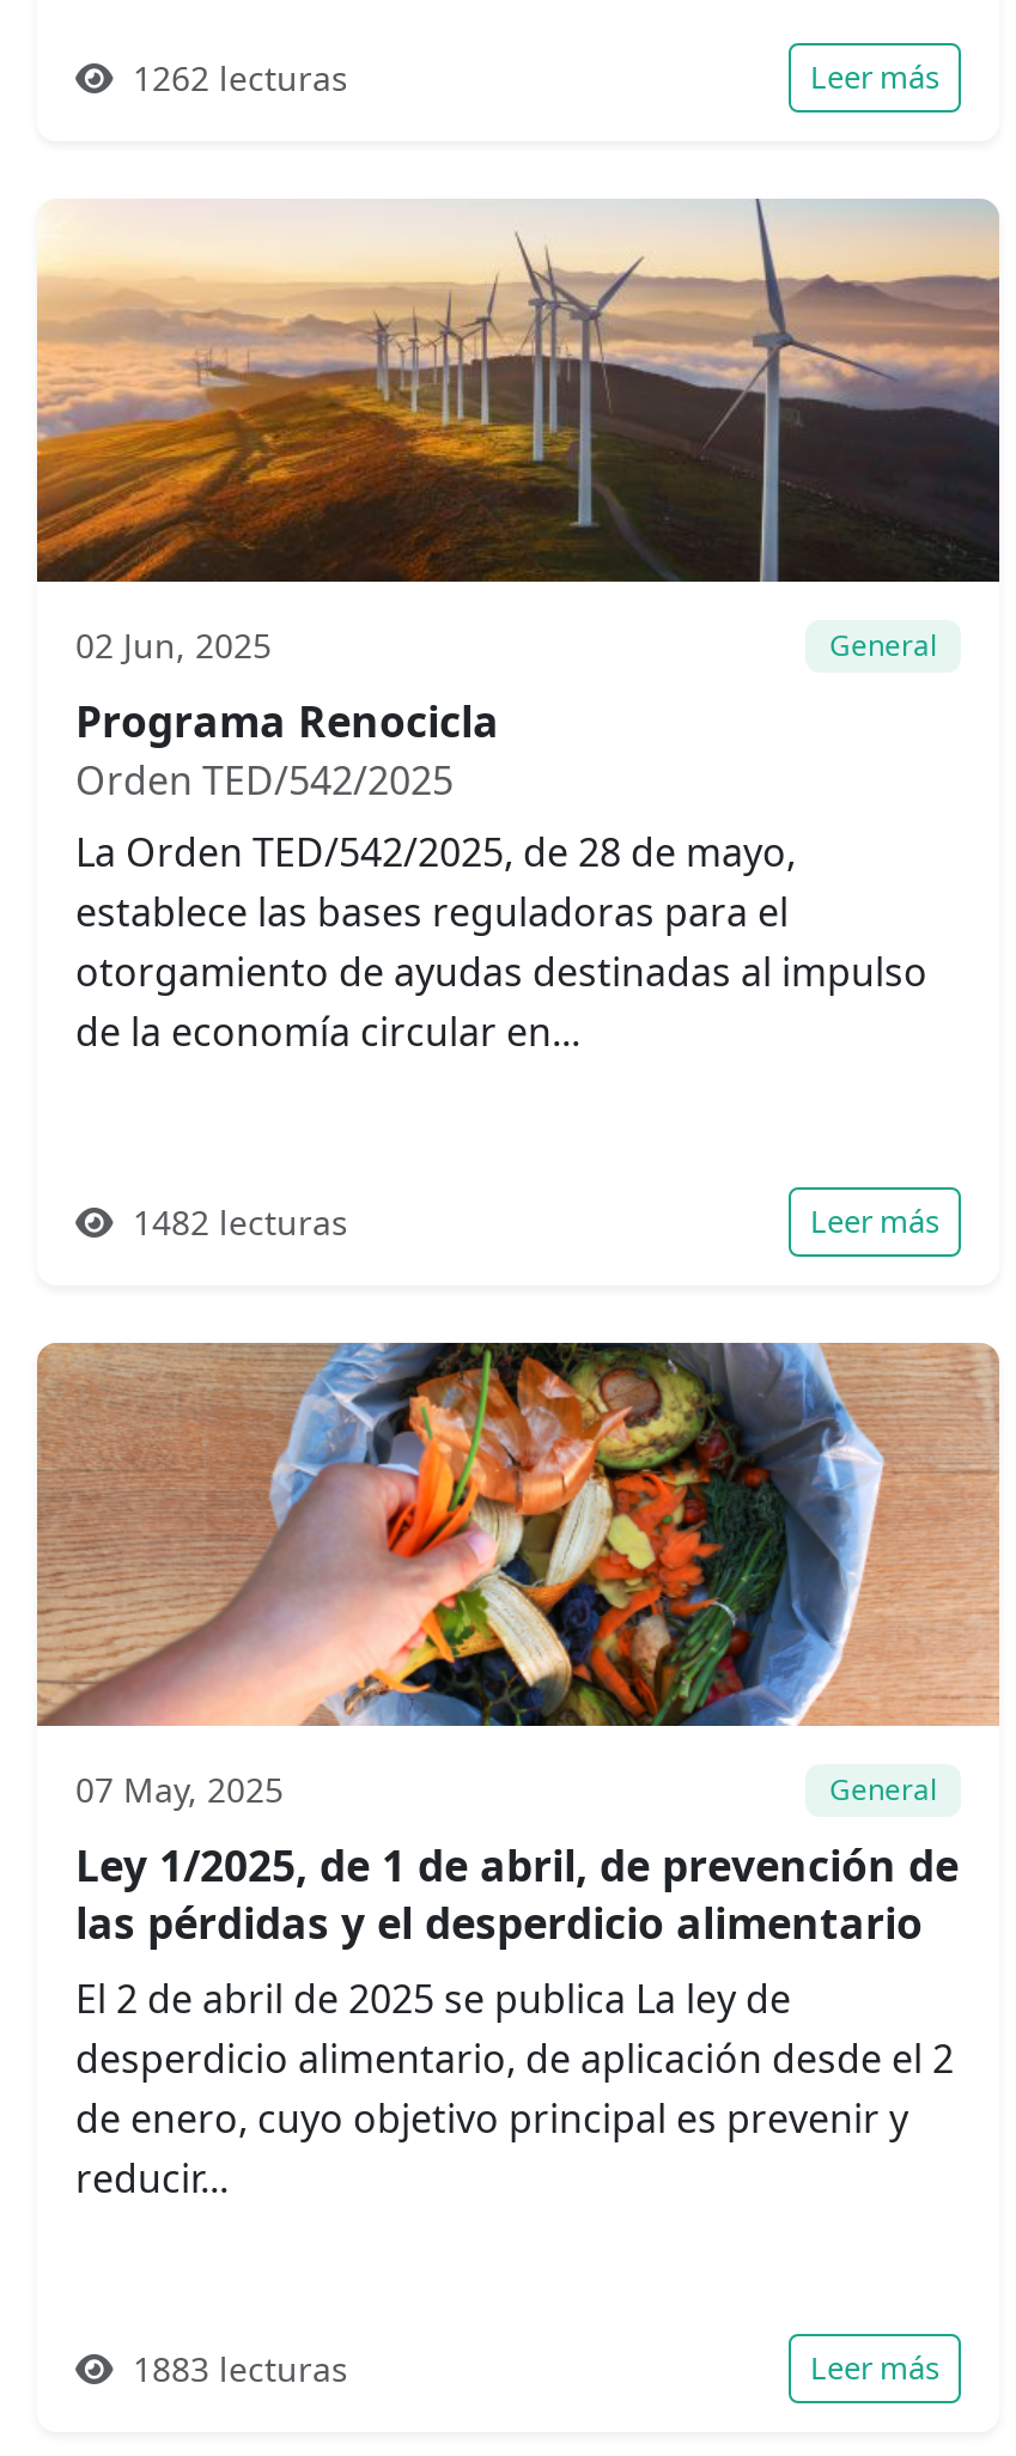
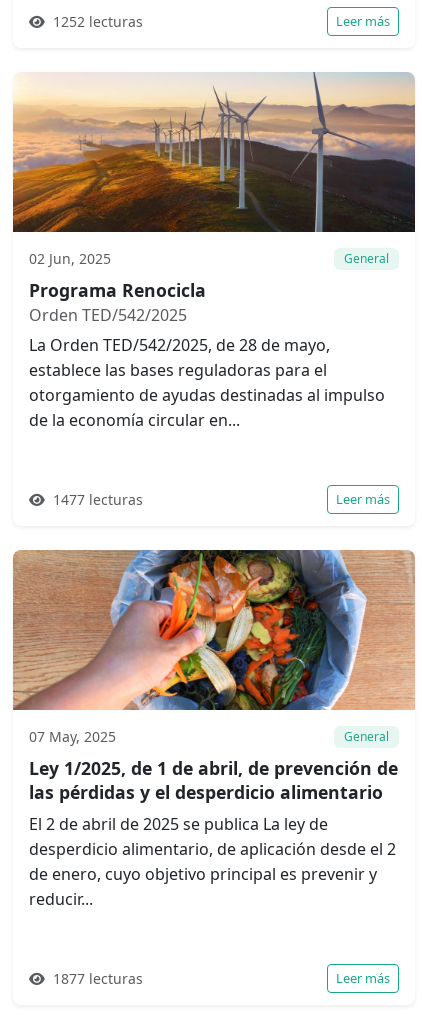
[123,55,348,101] 1262 lecturas -> [49,12,143,31] 1252 lecturas
[123,1200,348,1245] 1482 lecturas -> [49,490,143,509] 1477 lecturas
[123,2346,348,2392] 1883 lecturas -> [49,969,143,988] 1877 lecturas

